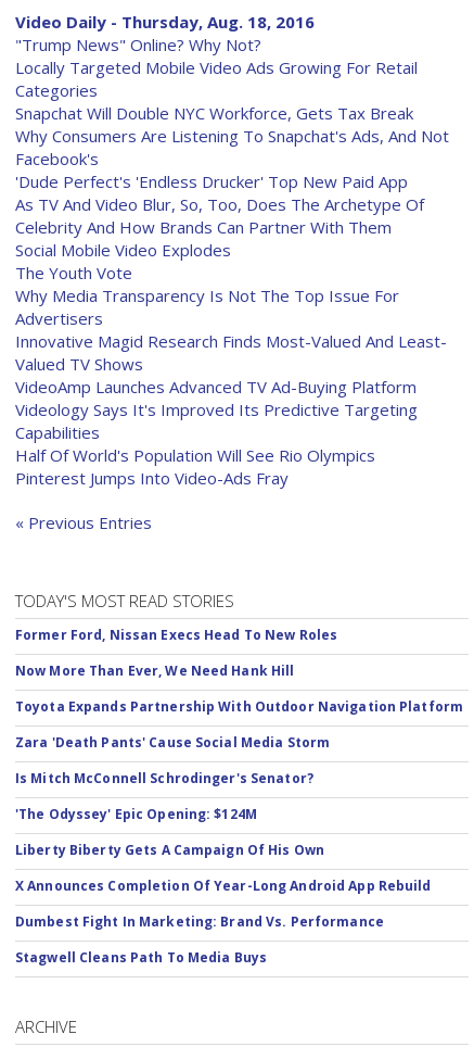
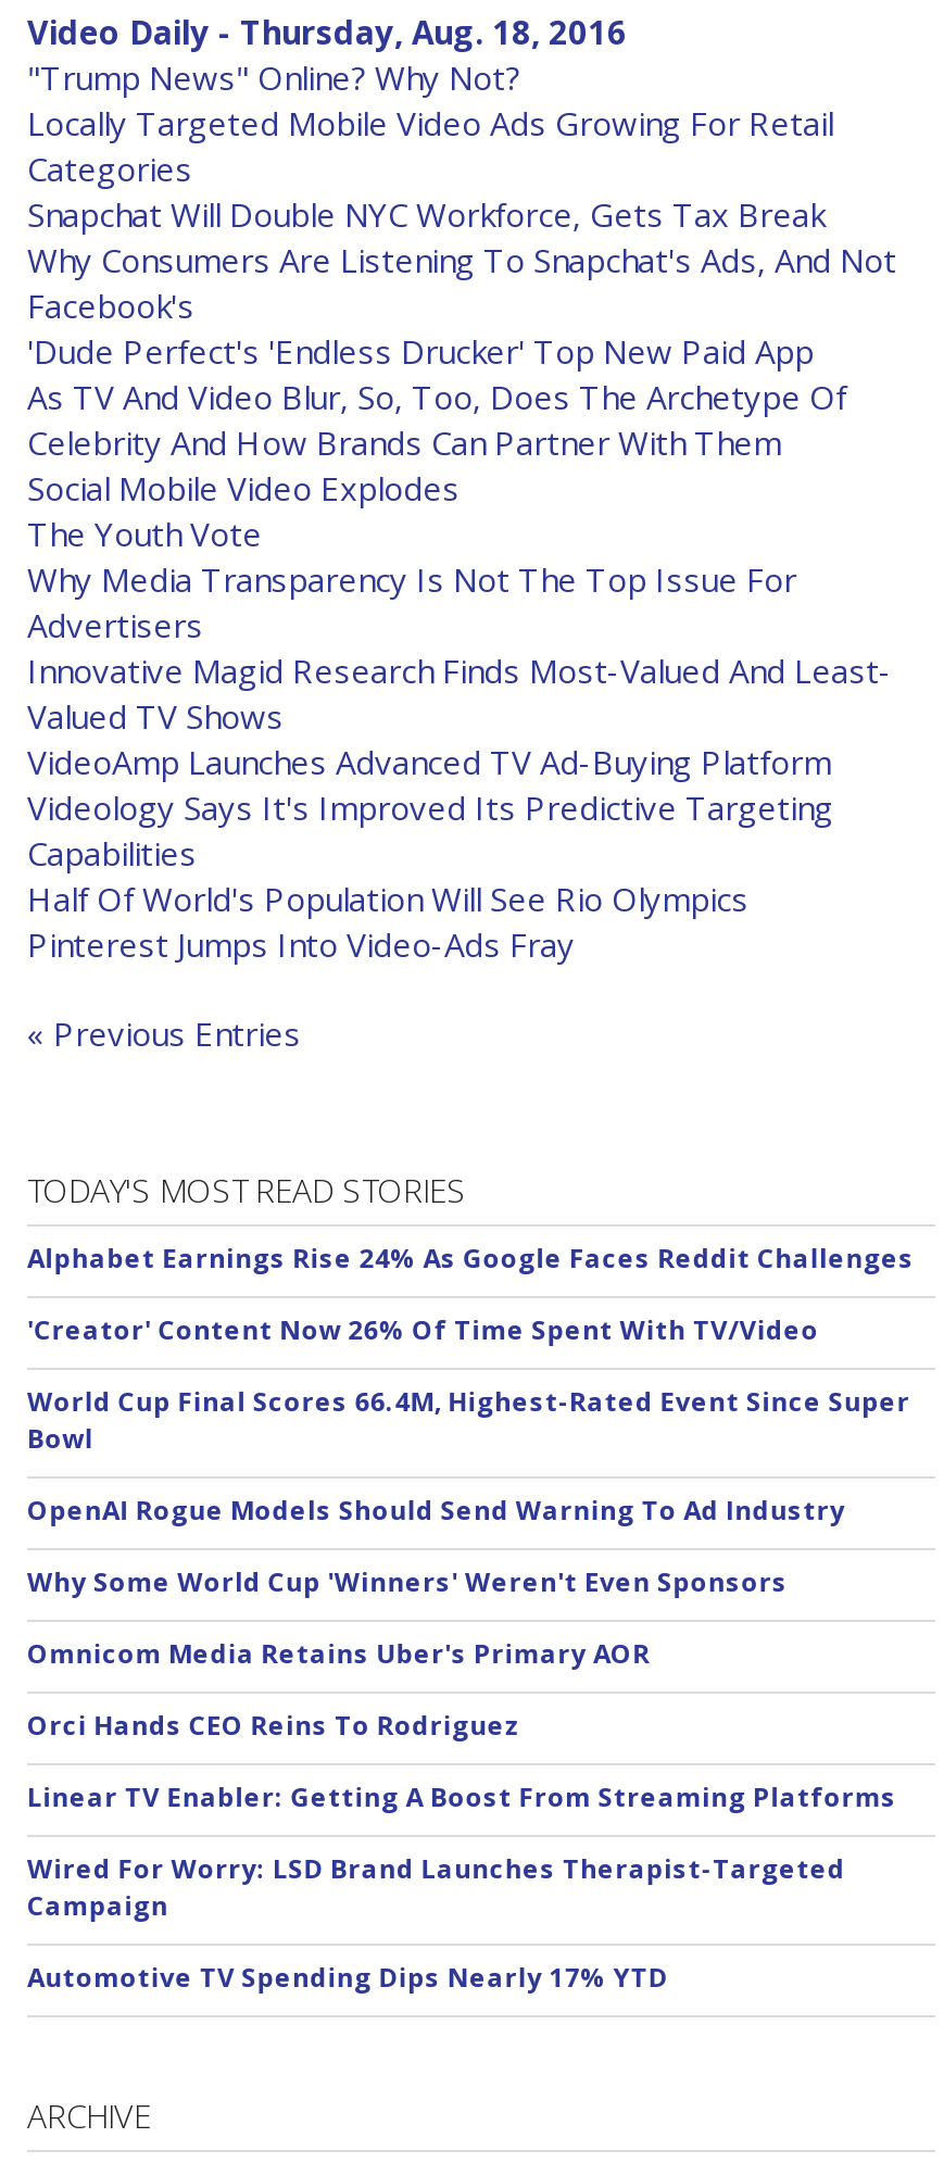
[15,626,338,644] Former Ford, Nissan Execs Head To New Roles -> [27,1240,914,1277] Alphabet Earnings Rise 24% As Google Faces Reddit Challenges
[15,661,294,680] Now More Than Ever, We Need Hank Hill -> [27,1311,819,1348] 'Creator' Content Now 26% Of Time Spent With TV/Video
[15,697,463,716] Toyota Expands Partnership With Outdoor Navigation Platform -> [27,1383,910,1457] World Cup Final Scores 66.4M, Highest-Rated Event Since Super | Bowl
[15,733,330,752] Zara 'Death Pants' Cause Social Media Storm -> [27,1492,845,1529] OpenAI Rogue Models Should Send Warning To Ad Industry
[15,769,313,787] Is Mitch McConnell Schrodinger's Senator? -> [27,1563,788,1600] Why Some World Cup 'Winners' Weren't Even Sponsors
[15,805,257,823] 'The Odyssey' Epic Opening: $124M -> [27,1635,650,1672] Omnicom Media Retains Uber's Primary AOR
[15,841,324,859] Liberty Biberty Gets A Campaign Of His Own -> [27,1707,520,1744] Orci Hands CEO Reins To Rodriguez
[15,876,431,895] X Announces Completion Of Year-Long Android App Rebuild -> [27,1778,896,1815] Linear TV Enabler: Getting A Boost From Streaming Platforms
[15,912,384,931] Dumbest Fight In Marketing: Brand Vs. Performance -> [27,1850,845,1924] Wired For Worry: LSD Brand Launches Therapist-Targeted | Campaign
[15,948,267,967] Stagwell Cleans Path To Media Buys -> [27,1959,668,1996] Automotive TV Spending Dips Nearly 17% YTD

